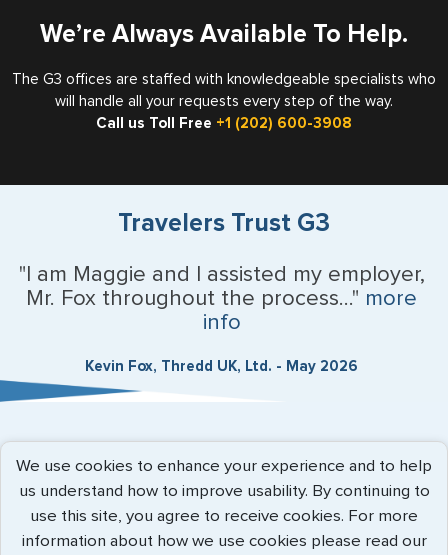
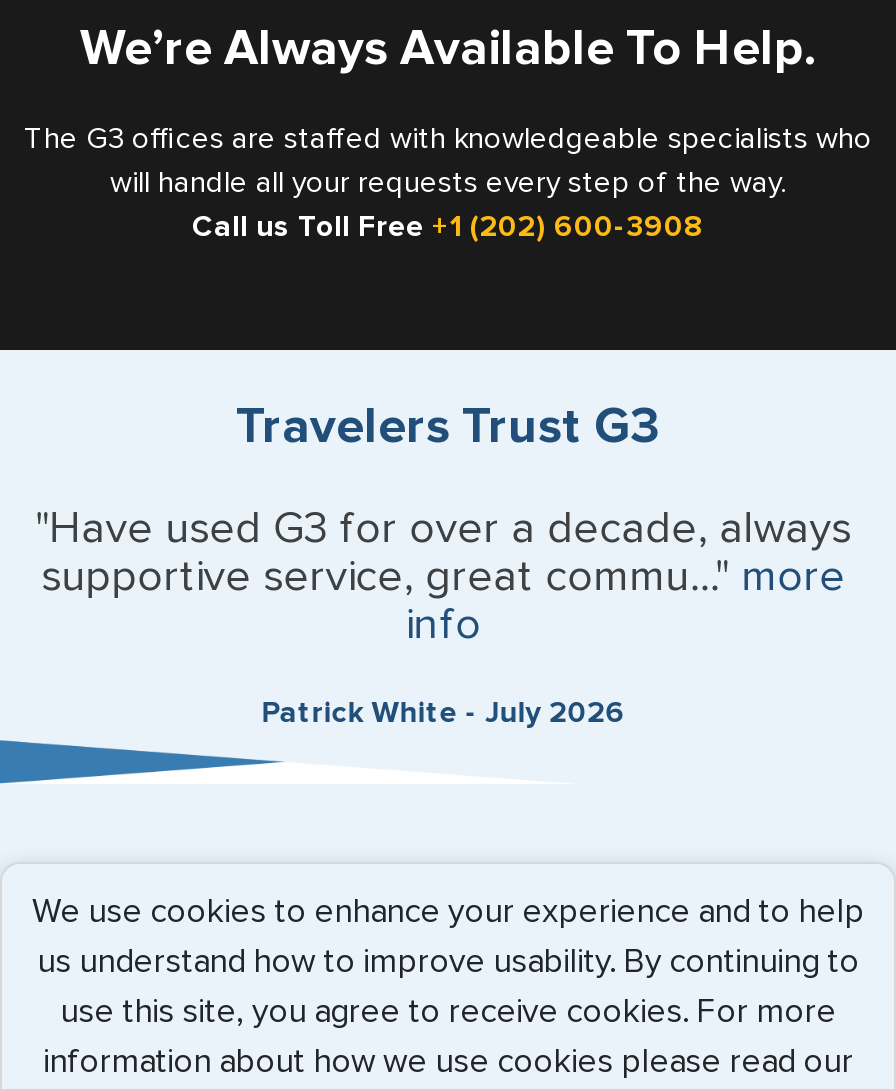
[19,263,425,309] "I am Maggie and I assisted my employer, | Mr. Fox throughout the process..." more -> [36,507,852,599] "Have used G3 for over a decade, always | supportive service, great commu..." more
[85,358,358,373] Kevin Fox, Thredd UK, Ltd. - May 2026 -> [262,697,626,727] Patrick White - July 2026

